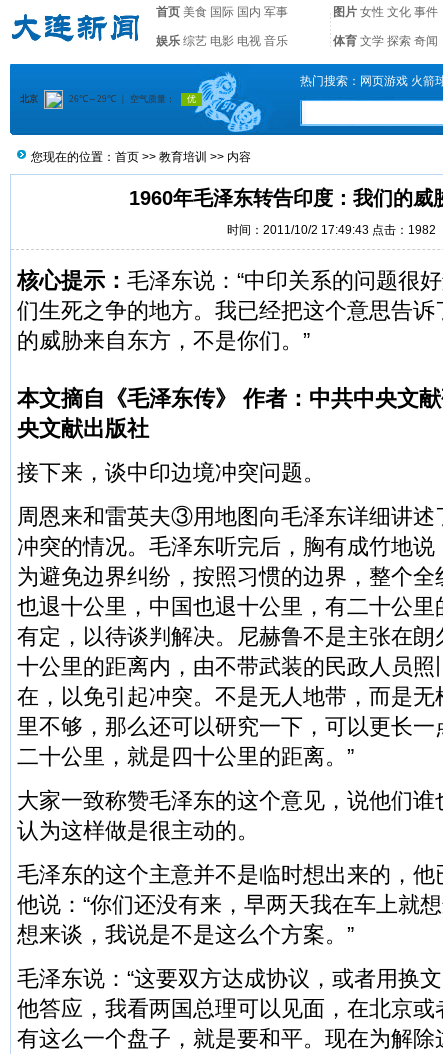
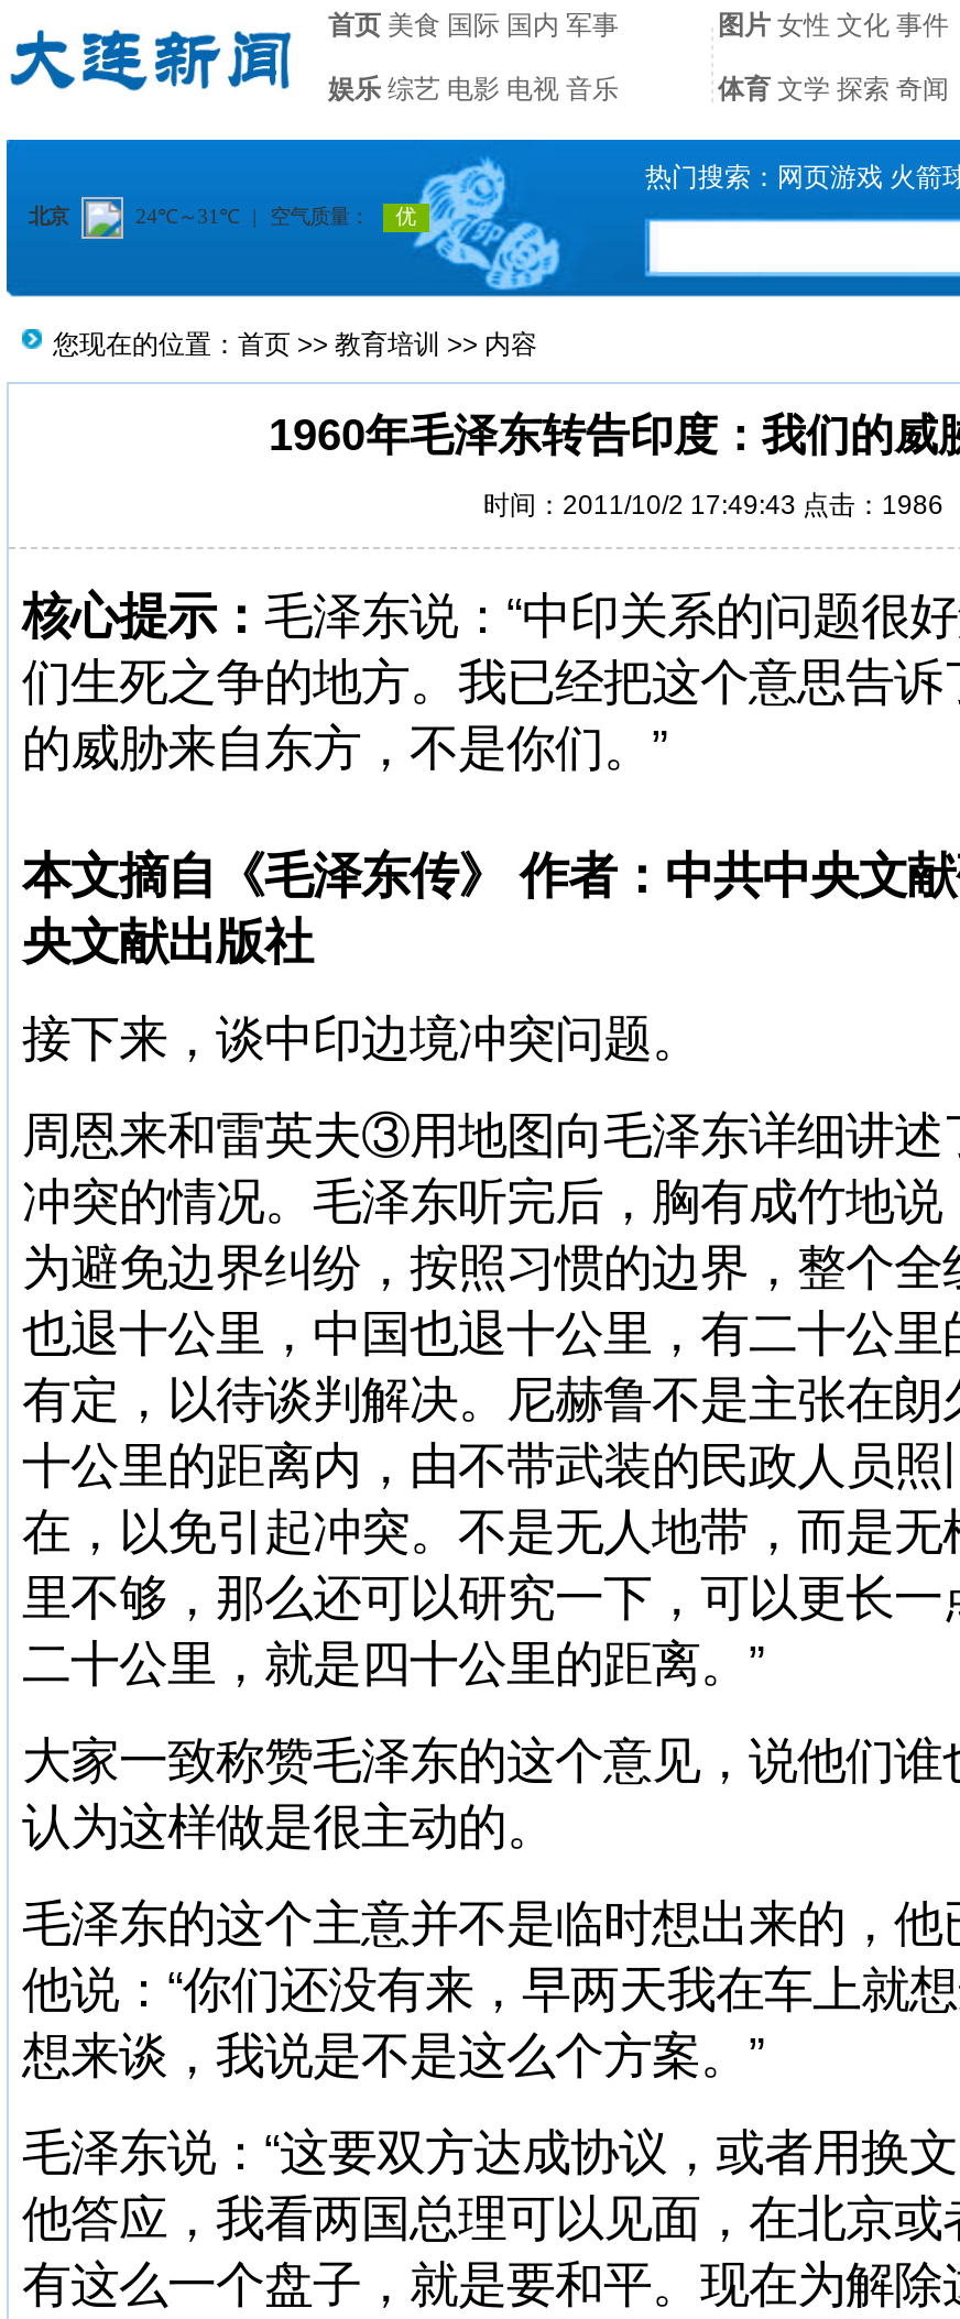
[226,223,435,237] 时间：2011/10/2 17:49:43 点击：1982 -> [483,490,943,521] 时间：2011/10/2 17:49:43 点击：1986

